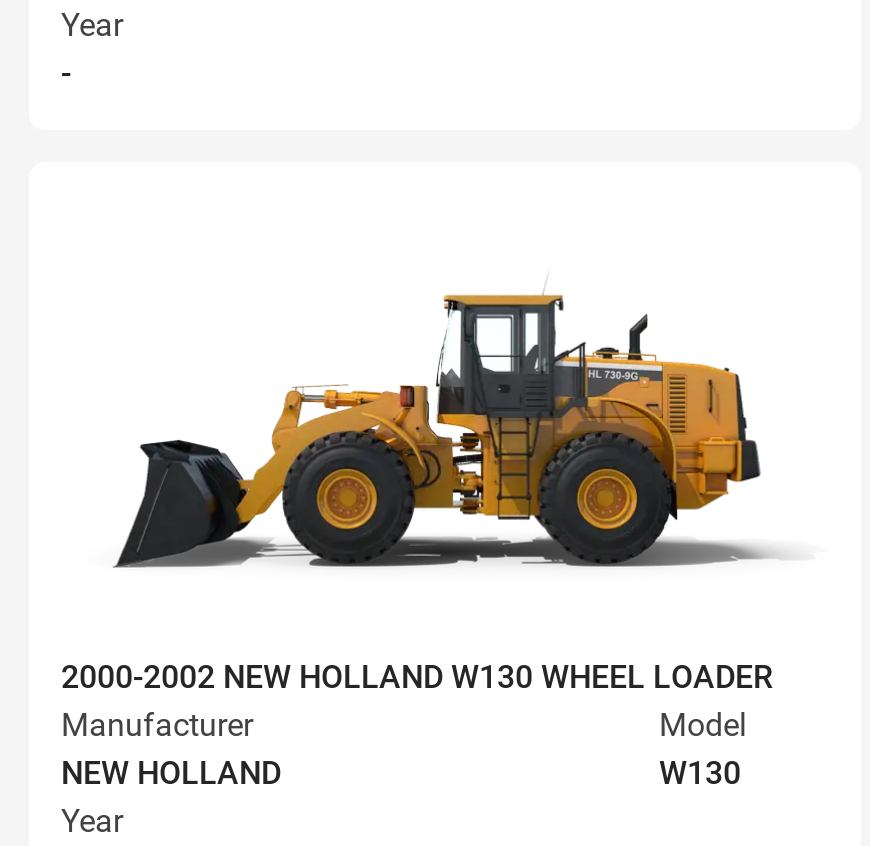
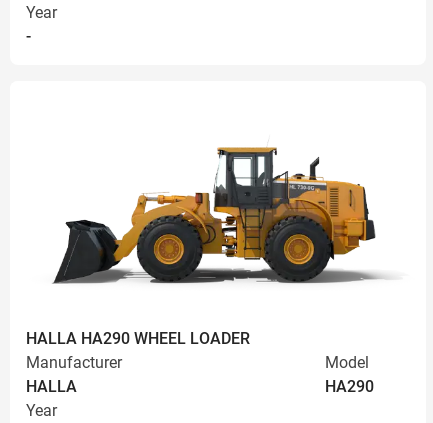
[61,658,773,696] 2000-2002 NEW HOLLAND W130 WHEEL LOADER -> [26,329,250,348] HALLA HA290 WHEEL LOADER
[61,754,281,792] NEW HOLLAND -> [26,377,77,396] HALLA
[659,754,741,792] W130 -> [325,377,374,396] HA290

